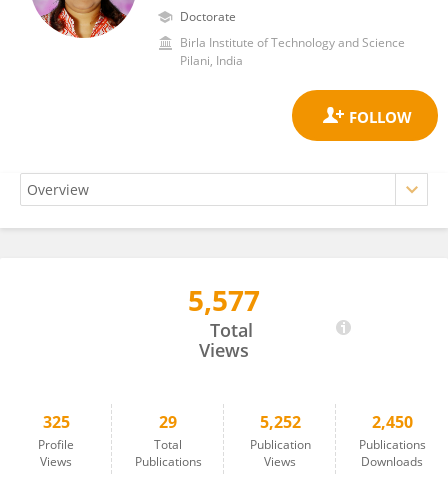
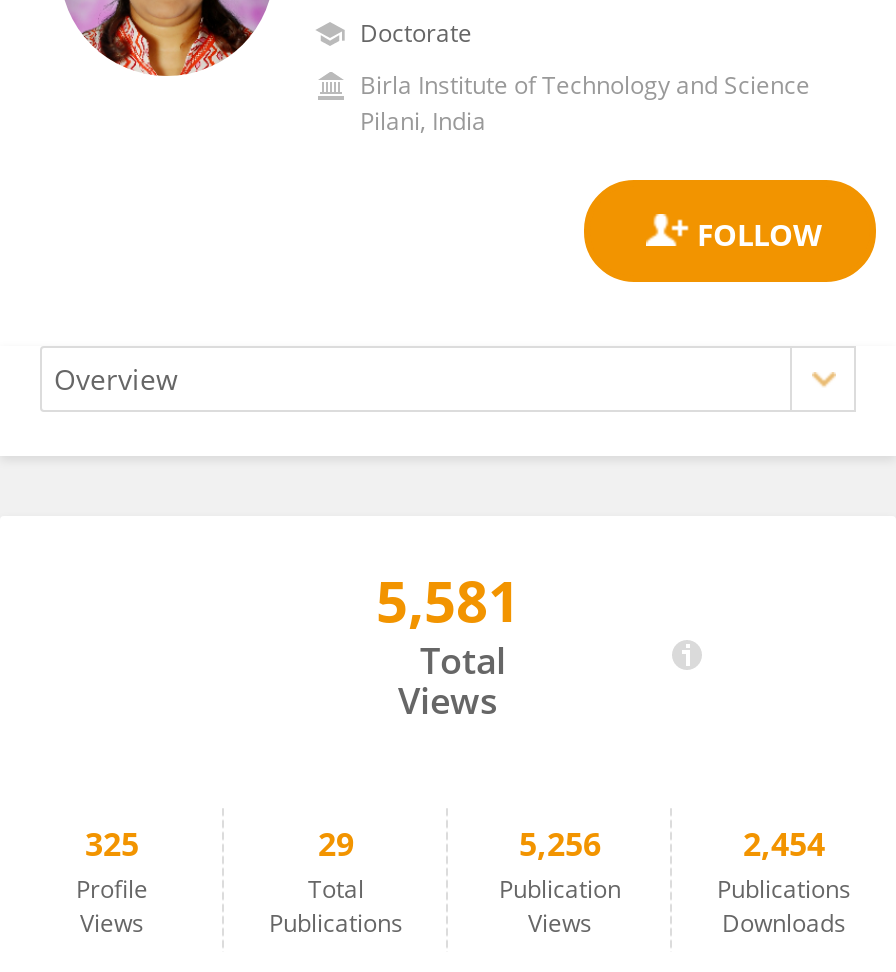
[188,281,260,319] 5,577 -> [376,562,520,638] 5,581
[259,411,300,433] 5,252 -> [519,822,601,866] 5,256
[371,411,412,433] 2,450 -> [743,822,825,866] 2,454

